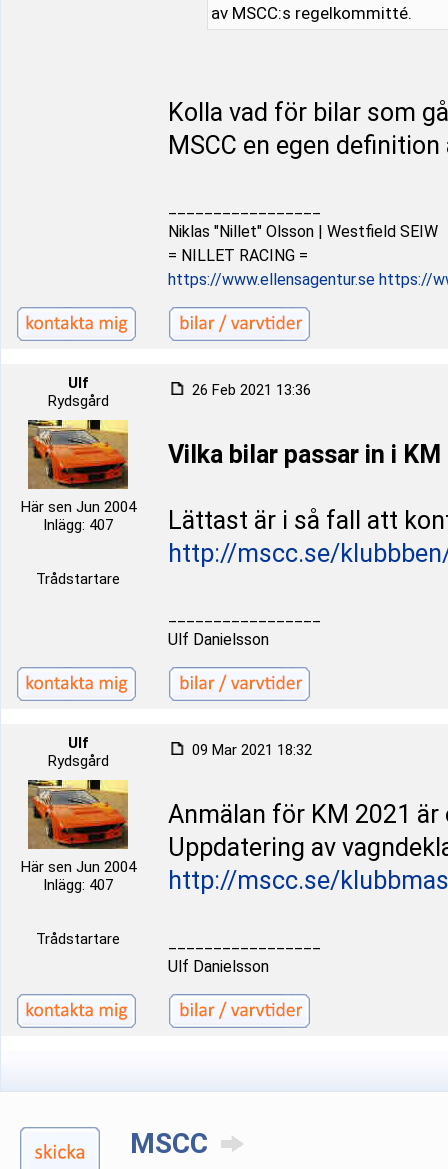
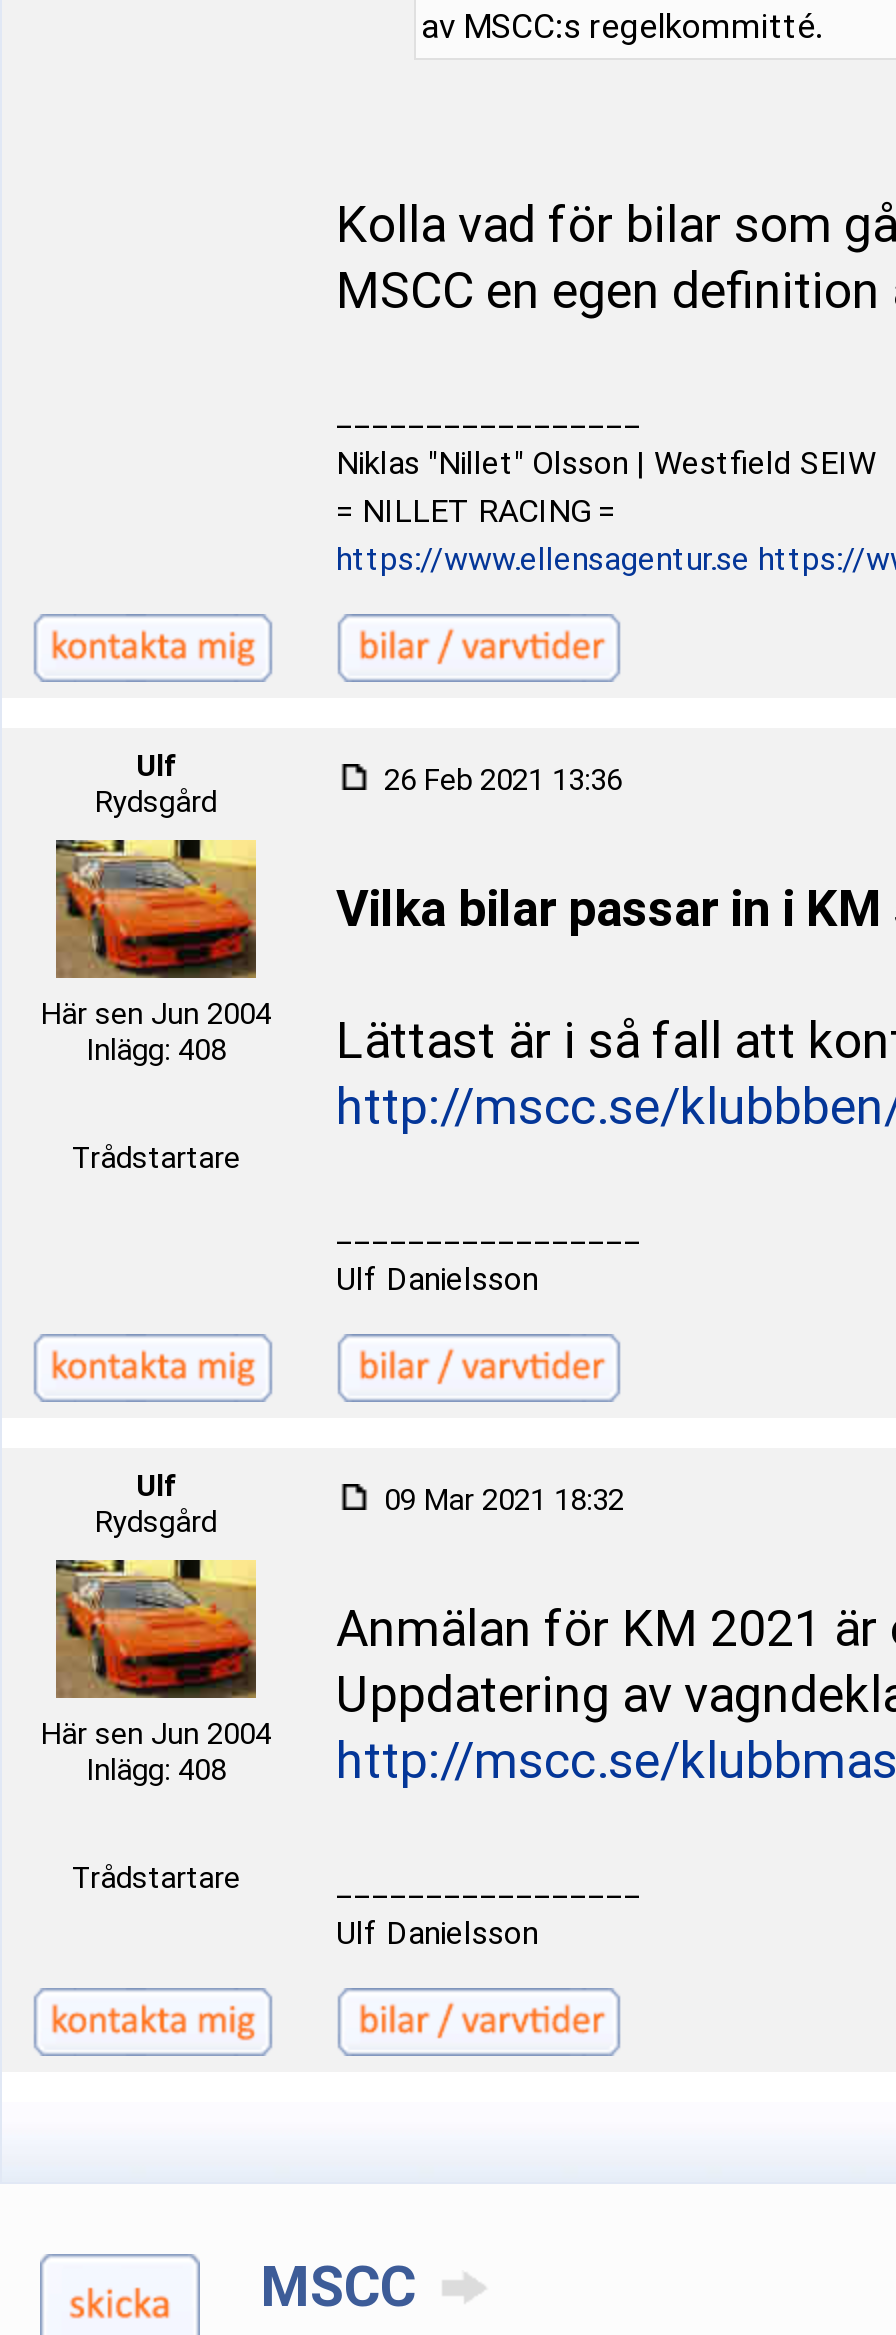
[43,516,113,534] Inlägg: 407 -> [86,1032,226,1068] Inlägg: 408
[43,876,113,894] Inlägg: 407 -> [86,1752,226,1788] Inlägg: 408

